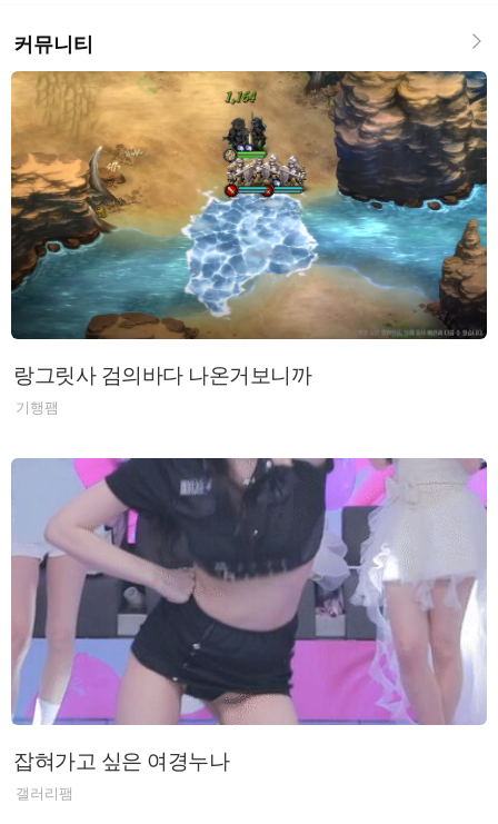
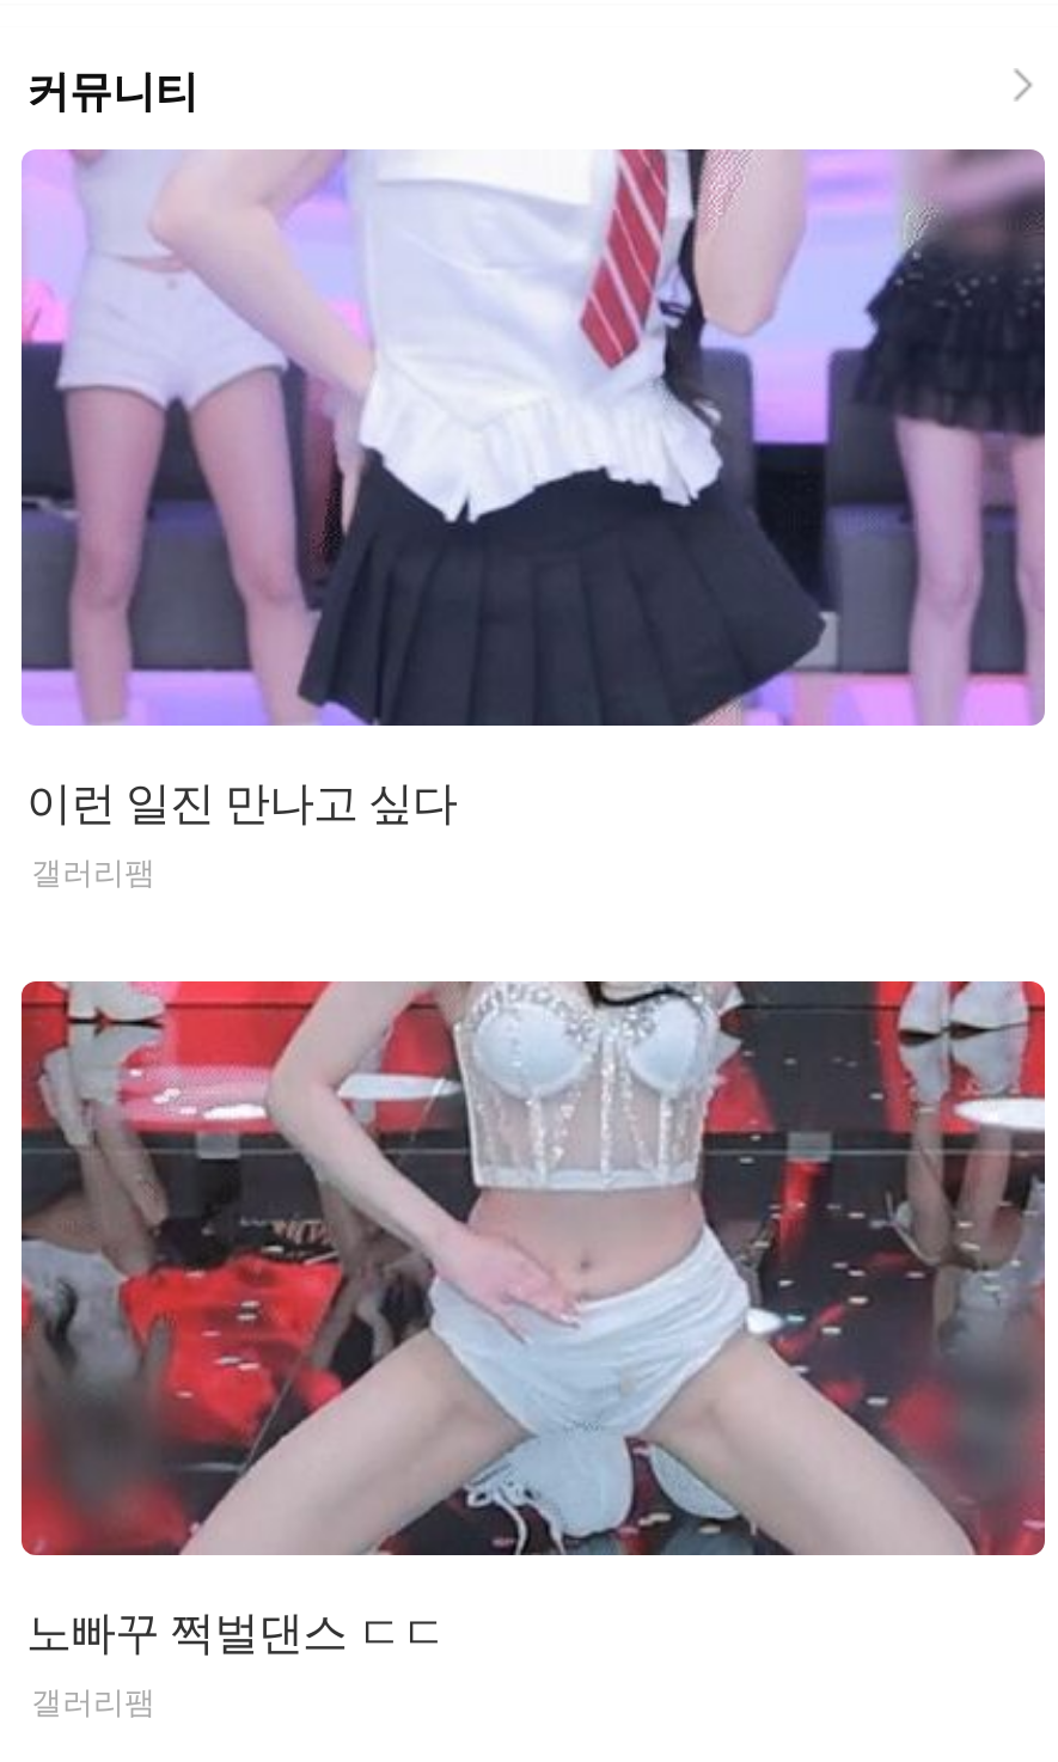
[10,70,488,416] [image] | 랑그릿사 검의바다 나온거보니까 | 기행팸 -> [19,147,1047,890] [image] | 이런 일진 만나고 싶다 | 갤러리팸
[11,457,488,774] [image] | 잡혀가고 싶은 여경누나 -> [19,979,1047,1661] [image] | 노빠꾸 쩍벌댄스 ㄷㄷ

